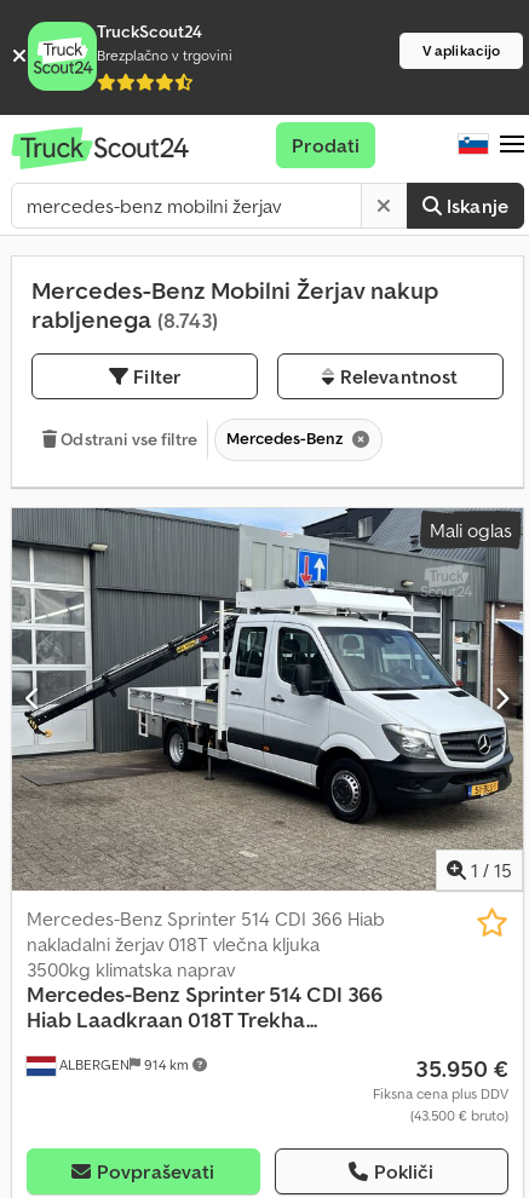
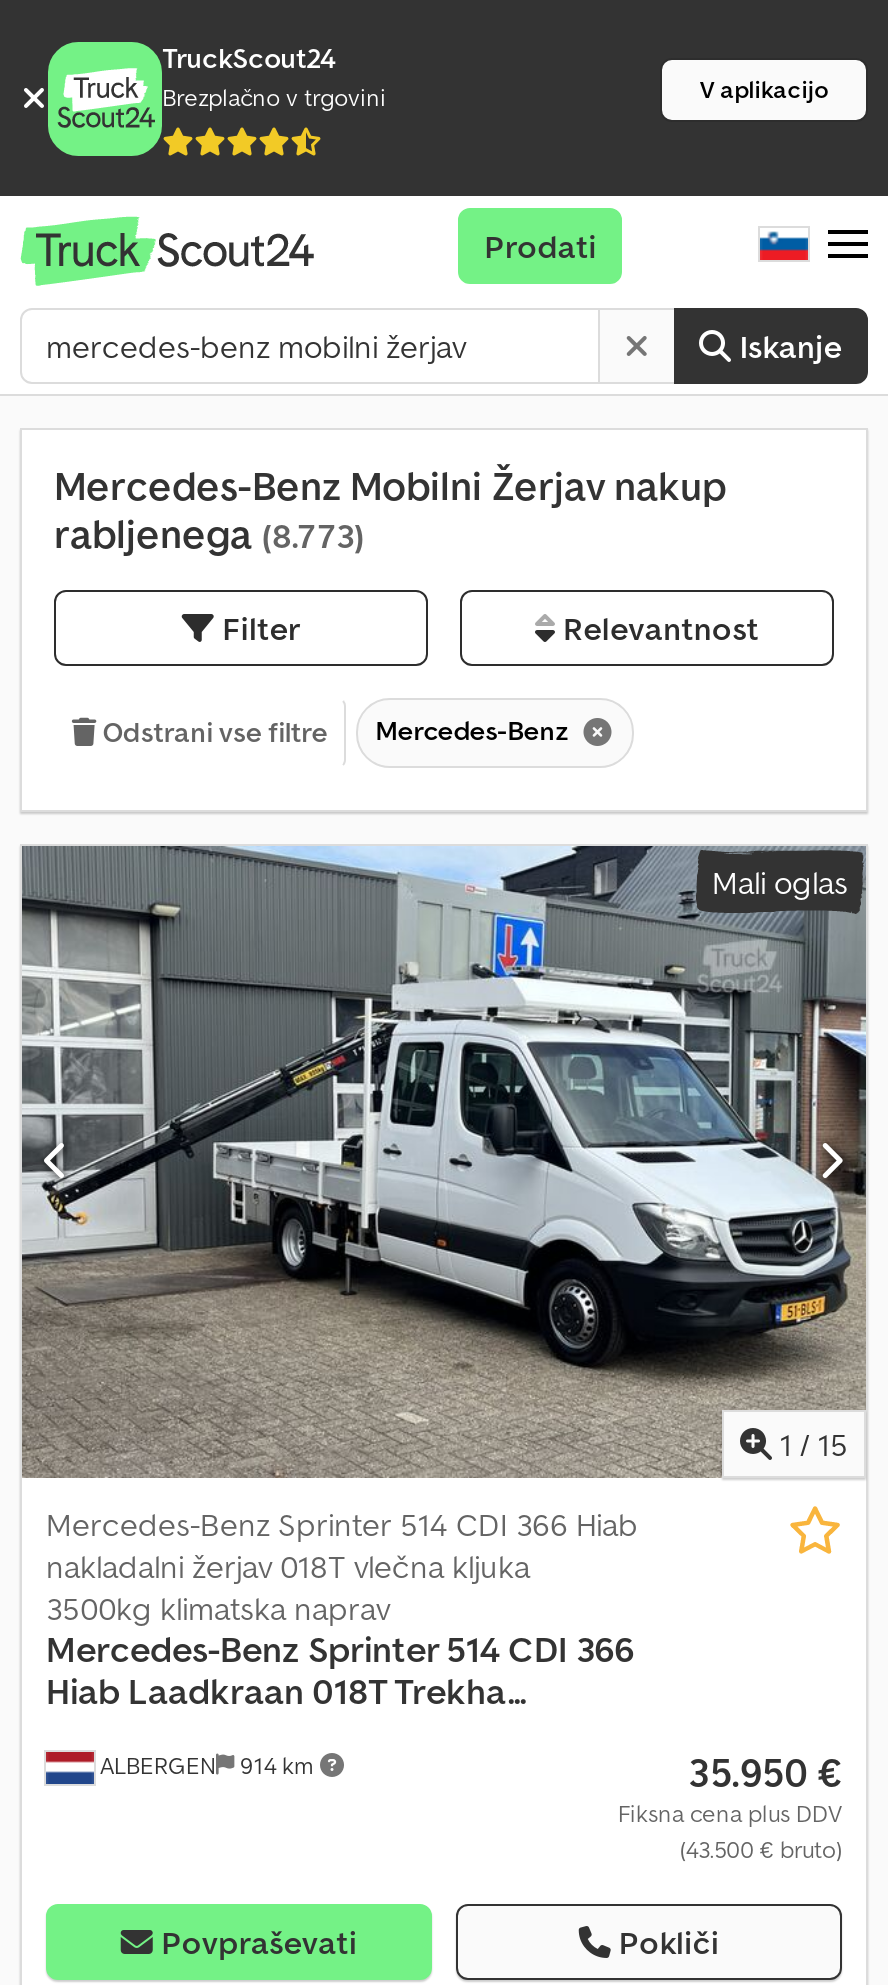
[31,304,218,335] rabljenega (8.743) -> [54,508,364,560] rabljenega (8.773)

